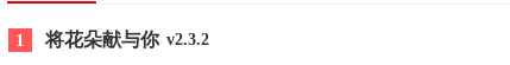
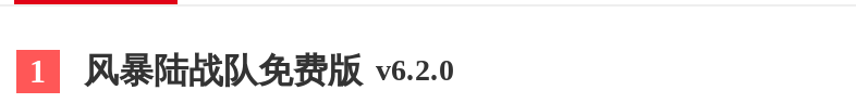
[45,29,209,49] 将花朵献与你 v2.3.2 -> [84,54,454,90] 风暴陆战队免费版 v6.2.0

